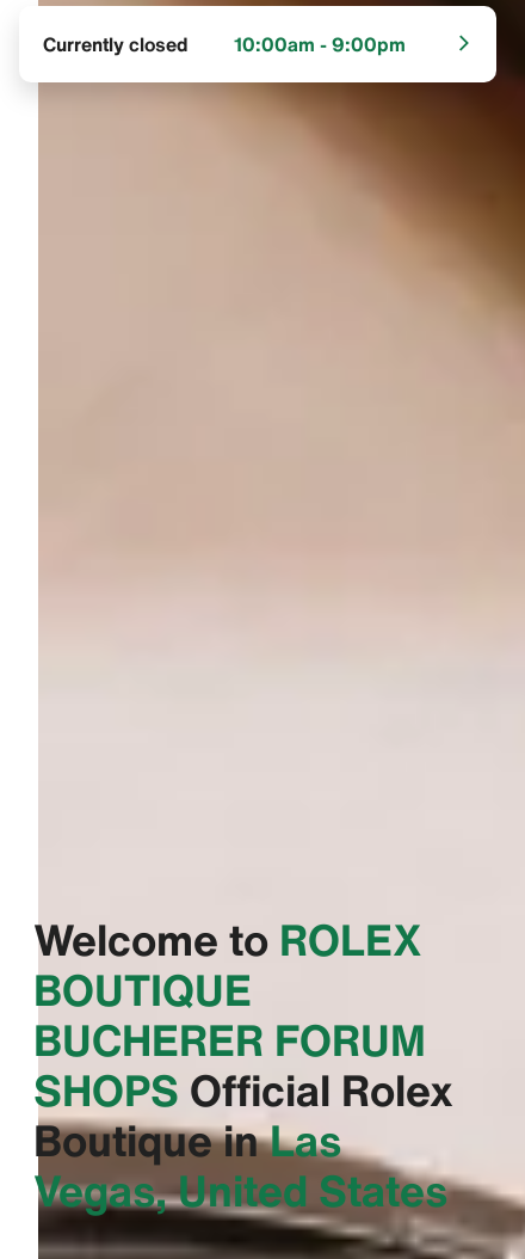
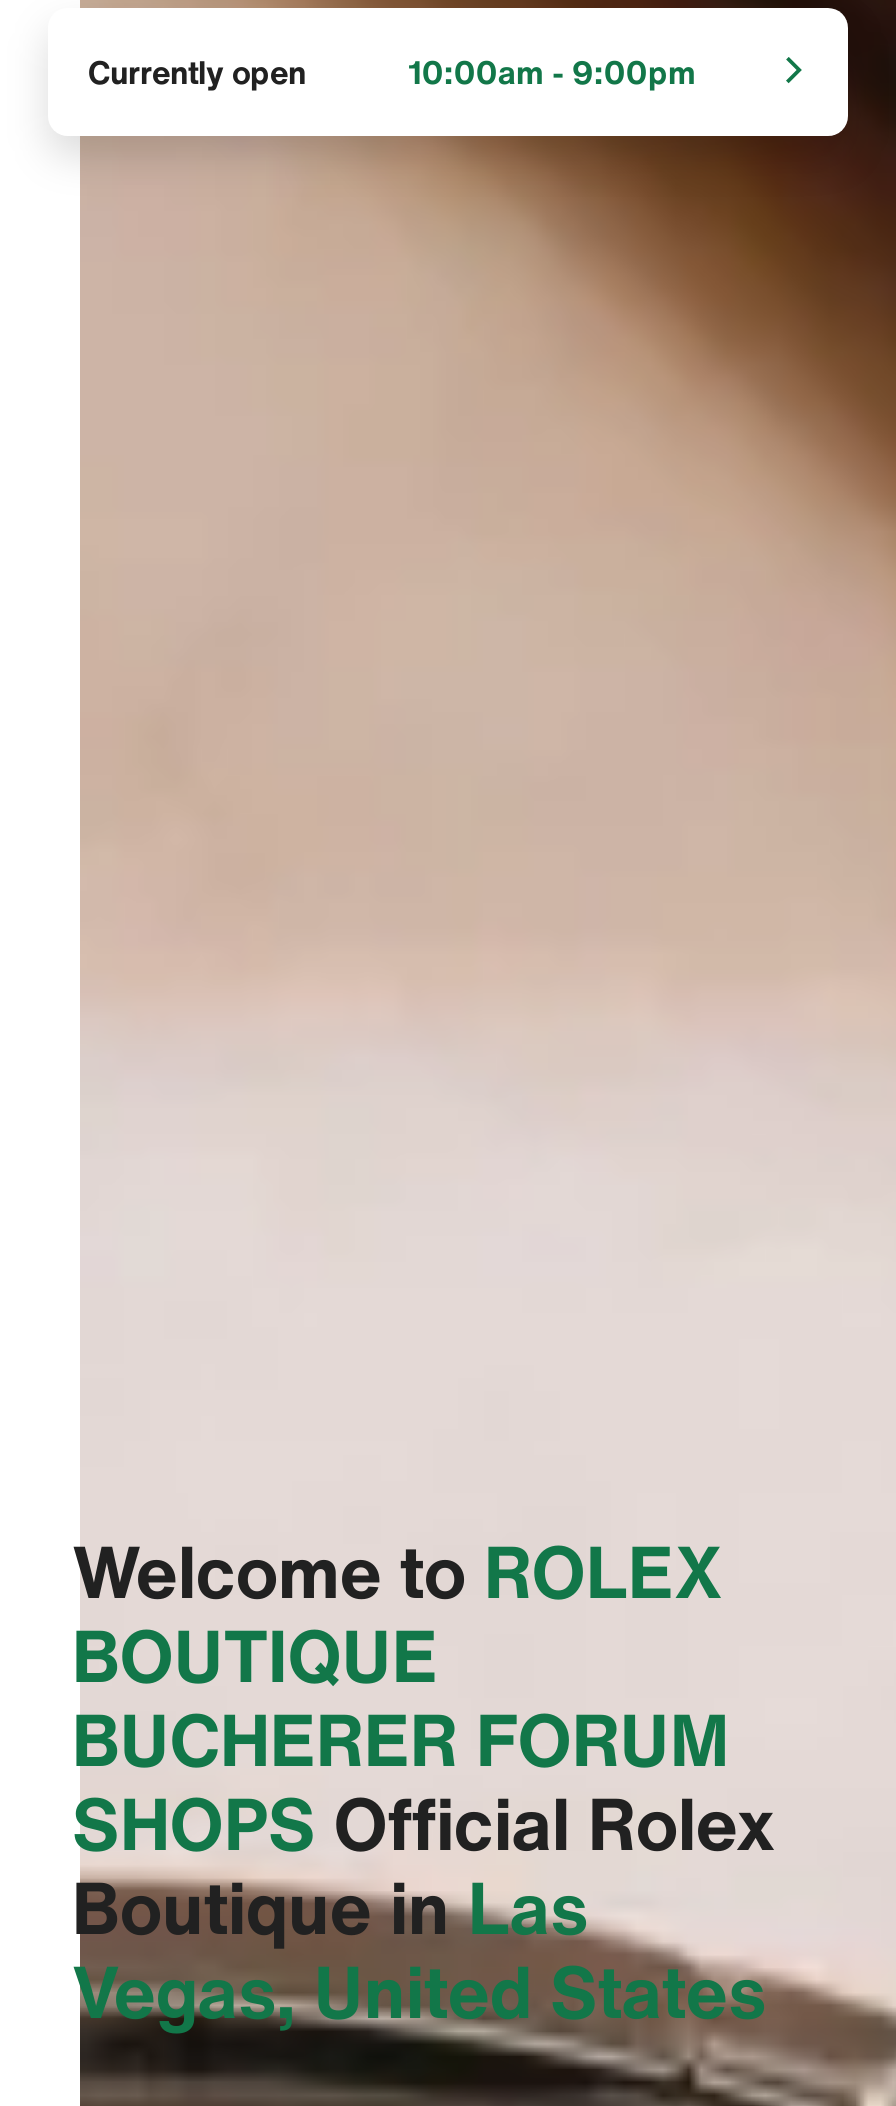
[43,30,189,59] Currently closed -> [88,49,306,97] Currently open

